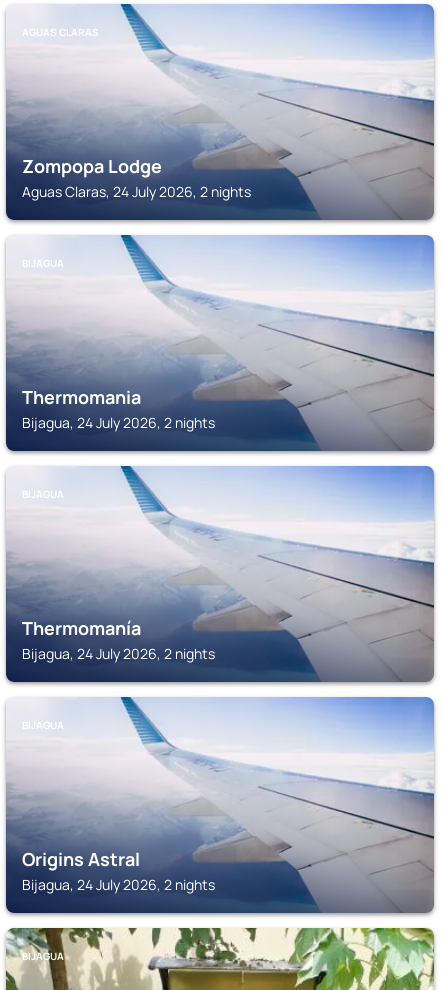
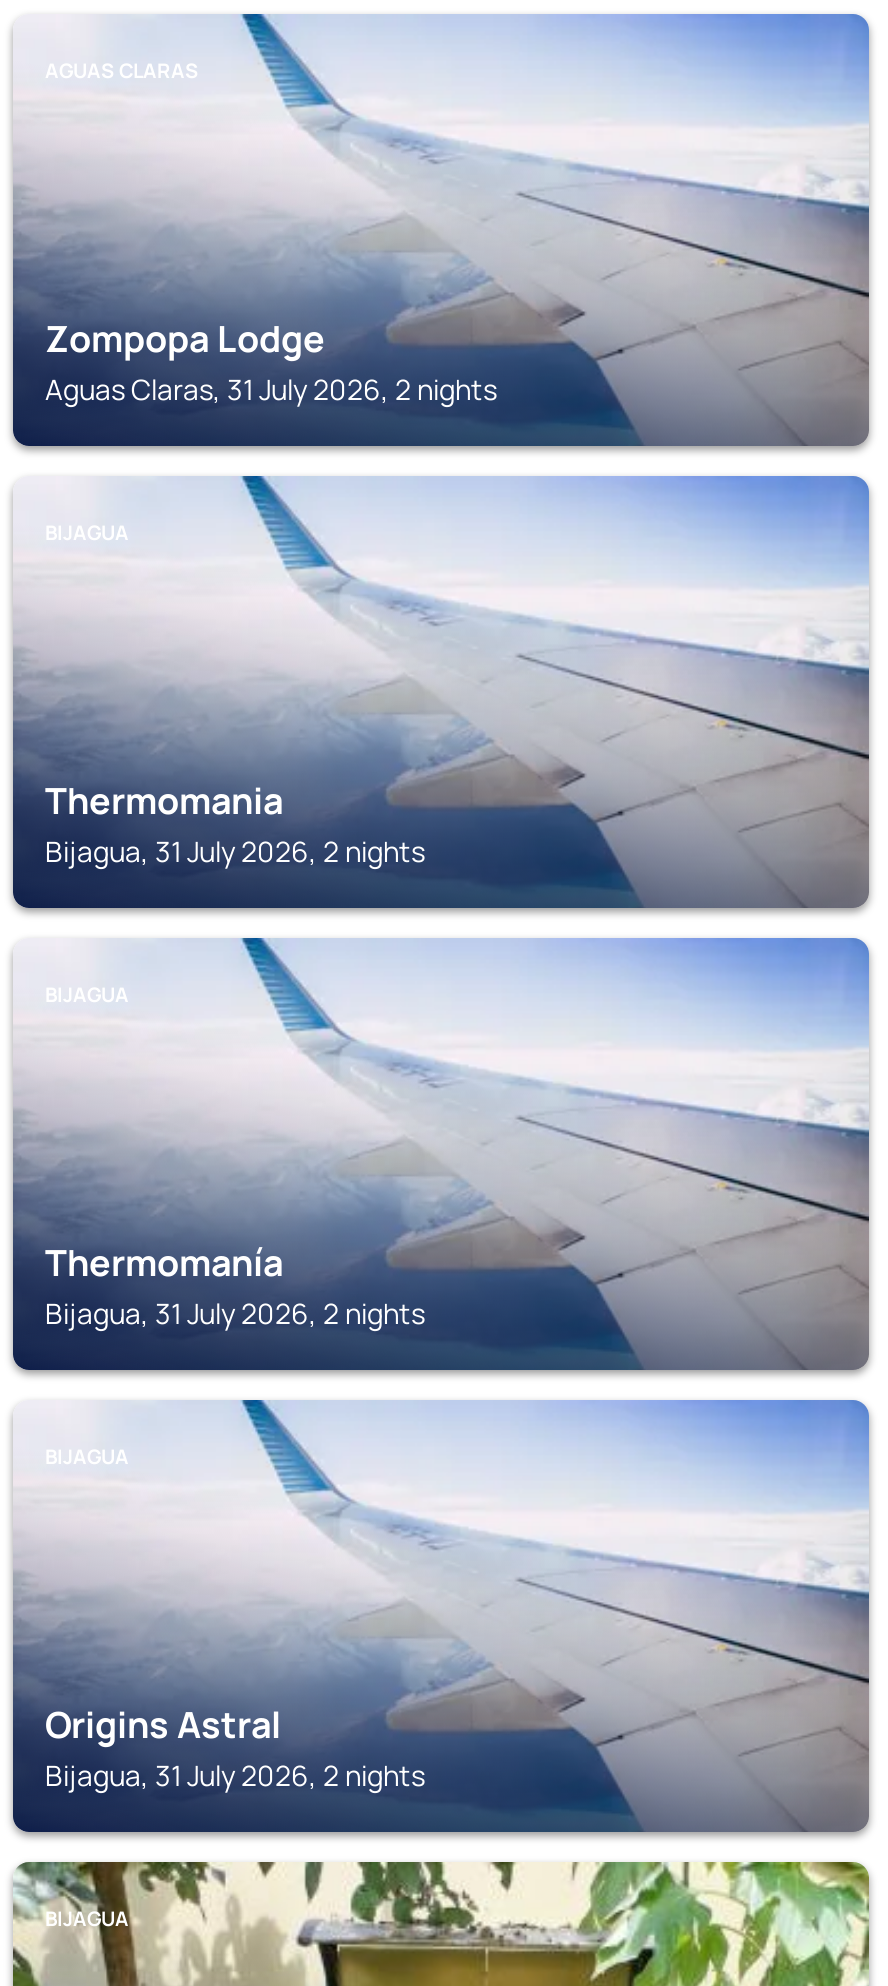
[22,182,251,201] Aguas Claras, 24 July 2026, 2 nights -> [45,370,497,408] Aguas Claras, 31 July 2026, 2 nights
[22,413,215,432] Bijagua, 24 July 2026, 2 nights -> [45,832,425,870] Bijagua, 31 July 2026, 2 nights
[22,644,215,663] Bijagua, 24 July 2026, 2 nights -> [45,1294,425,1332] Bijagua, 31 July 2026, 2 nights
[22,875,215,894] Bijagua, 24 July 2026, 2 nights -> [45,1756,425,1794] Bijagua, 31 July 2026, 2 nights

